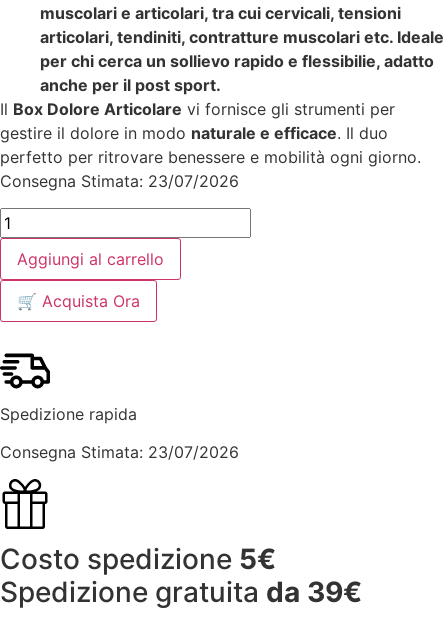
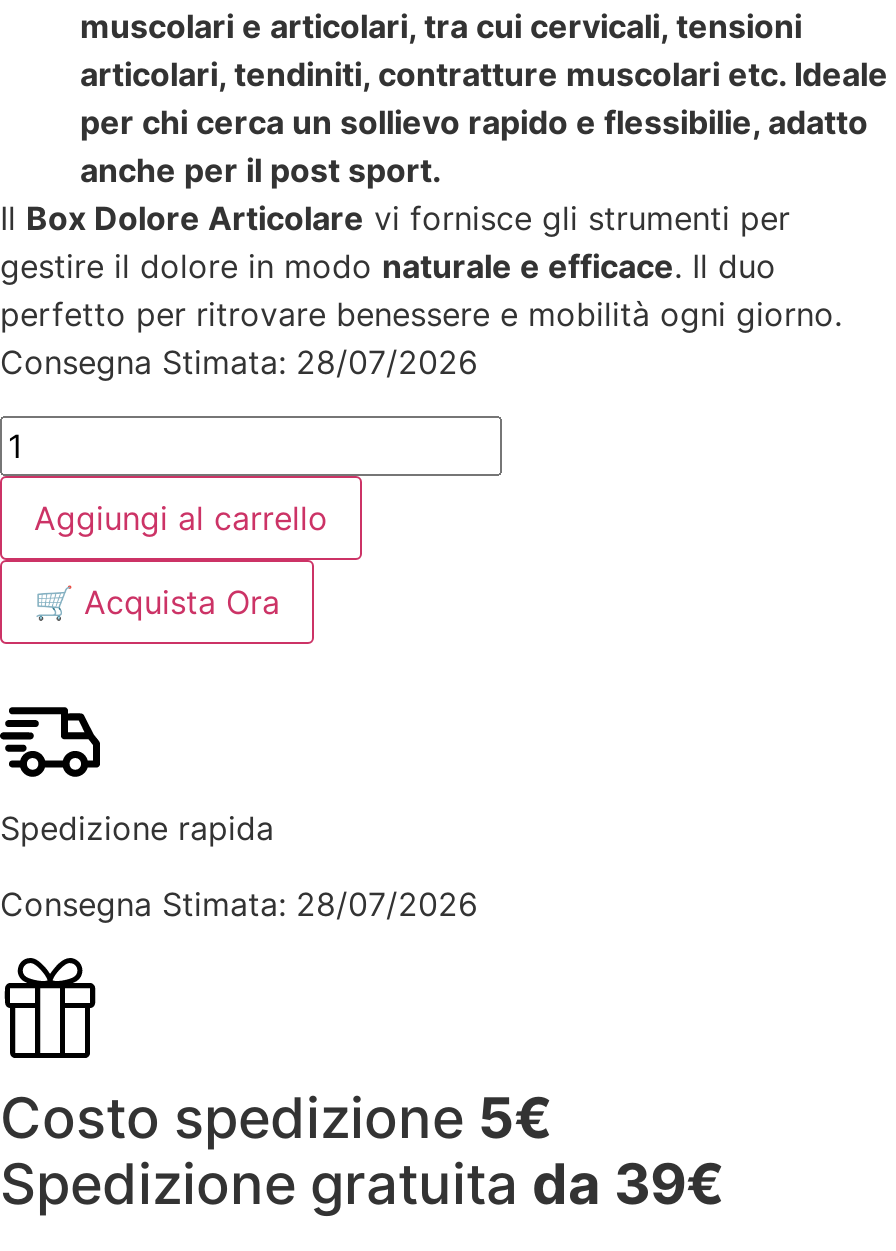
[0,171,239,191] Consegna Stimata: 23/07/2026 -> [0,343,478,383] Consegna Stimata: 28/07/2026
[0,442,239,462] Consegna Stimata: 23/07/2026 -> [0,884,478,924] Consegna Stimata: 28/07/2026

